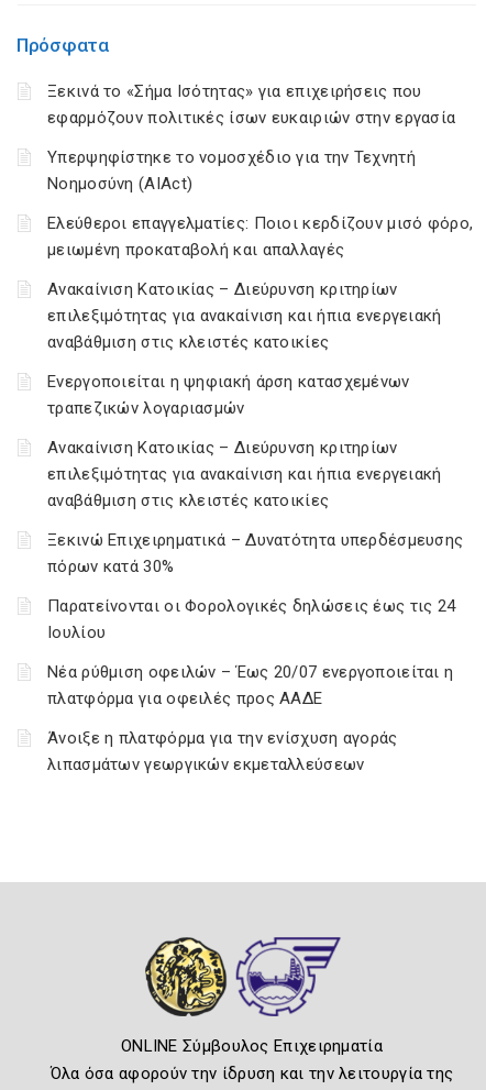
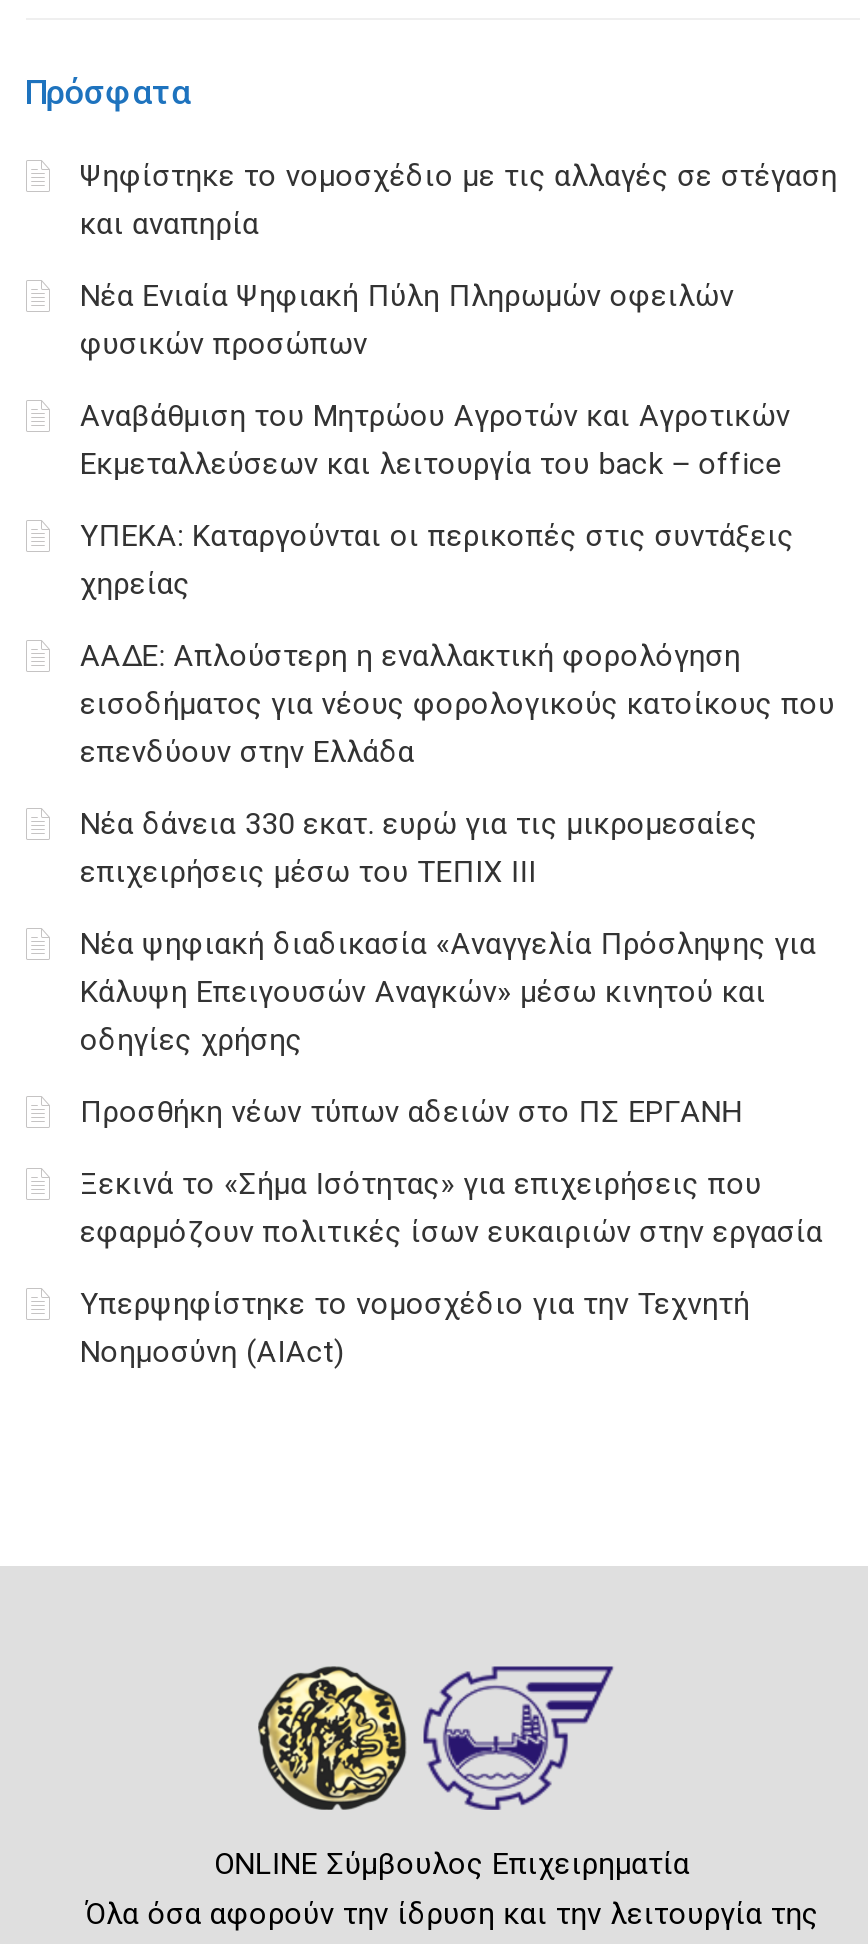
none -> [80,158,837,1130] Ψηφίστηκε το νομοσχέδιο με τις αλλαγές σε στέγαση | και αναπηρία | Νέα Ενιαία Ψηφιακή Πύλη Πληρωμών οφειλών | φυσικών προσώπων | Αναβάθμιση του Μητρώου Αγροτών και Αγροτικών | Εκμεταλλεύσεων και λειτουργία του back – office | ΥΠΕΚΑ: Καταργούνται οι περικοπές στις συντάξεις | χηρείας | ΑΑΔΕ: Απλούστερη η εναλλακτική φορολόγηση | εισοδήματος για νέους φορολογικούς κατοίκους που | επενδύουν στην Ελλάδα | Νέα δάνεια 330 εκατ. ευρώ για τις μικρομεσαίες | επιχειρήσεις μέσω του ΤΕΠΙΧ ΙΙΙ | Νέα ψηφιακή διαδικασία «Αναγγελία Πρόσληψης για | Κάλυψη Επειγουσών Αναγκών» μέσω κινητού και | οδηγίες χρήσης | Προσθήκη νέων τύπων αδειών στο ΠΣ ΕΡΓΑΝΗ
moved [47,81,456,194] -> [80,1166,823,1370]: Ξεκινά το «Σήμα Ισότητας» για επιχειρήσεις που | εφαρμόζουν πολιτικές ίσων ευκαιριών στην εργασία | Υπερψηφίστηκε το νομοσχέδιο για την Τεχνητή | Νοημοσύνη (AIAct)
[47,213,473,774] Ελεύθεροι επαγγελματίες: Ποιοι κερδίζουν μισό φόρο, | μειωμένη προκαταβολή και απαλλαγές | Ανακαίνιση Κατοικίας – Διεύρυνση κριτηρίων | επιλεξιμότητας για ανακαίνιση και ήπια ενεργειακή | αναβάθμιση στις κλειστές κατοικίες | Ενεργοποιείται η ψηφιακή άρση κατασχεμένων | τραπεζικών λογαριασμών | Ανακαίνιση Κατοικίας – Διεύρυνση κριτηρίων | επιλεξιμότητας για ανακαίνιση και ήπια ενεργειακή | αναβάθμιση στις κλειστές κατοικίες | Ξεκινώ Επιχειρηματικά – Δυνατότητα υπερδέσμευσης | πόρων κατά 30% | Παρατείνονται οι Φορολογικές δηλώσεις έως τις 24 | Ιουλίου | Νέα ρύθμιση οφειλών – Έως 20/07 ενεργοποιείται η | πλατφόρμα για οφειλές προς ΑΑΔΕ | Άνοιξε η πλατφόρμα για την ενίσχυση αγοράς | λιπασμάτων γεωργικών εκμεταλλεύσεων -> none

